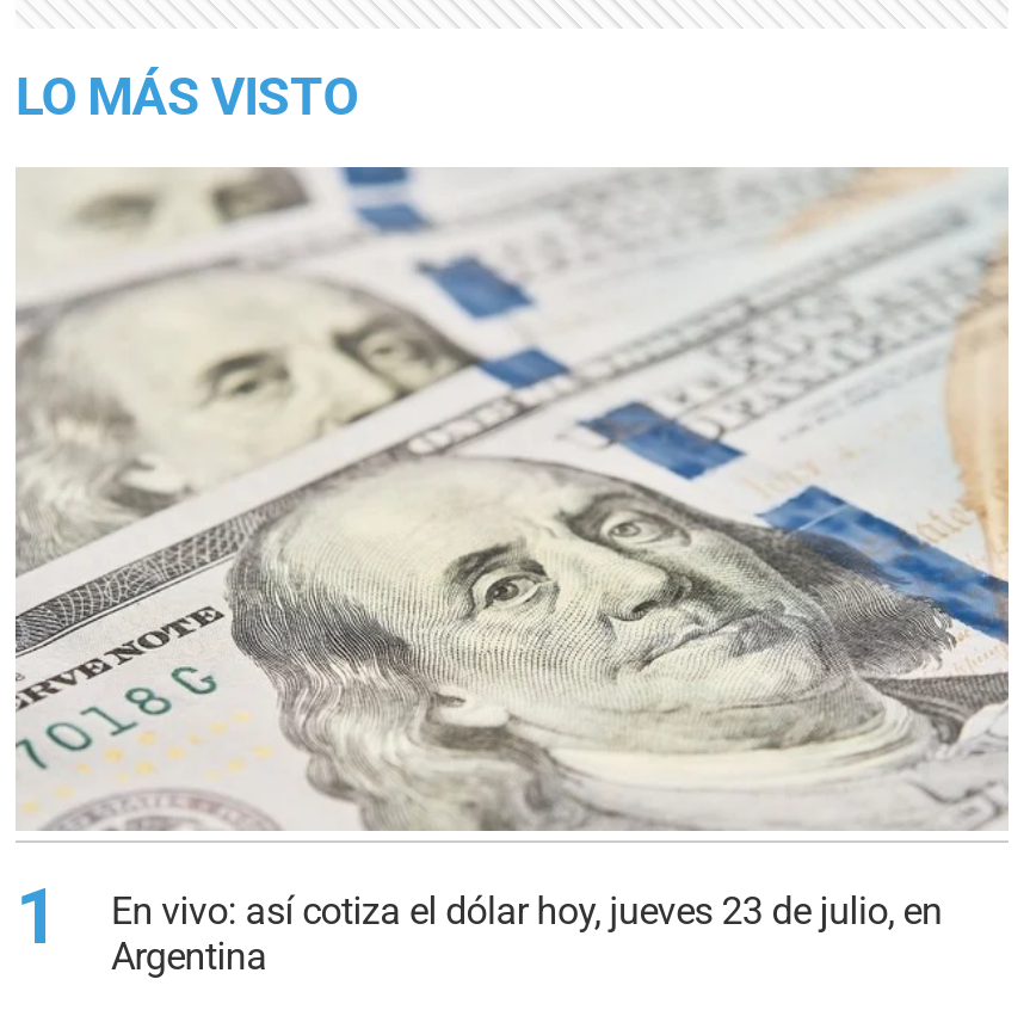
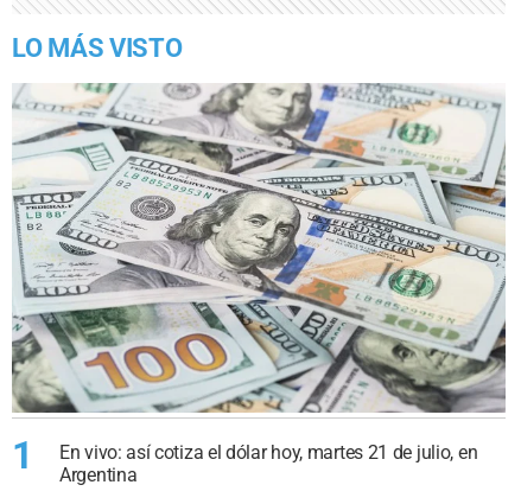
[13,165,1011,933] [image] | En vivo: así cotiza el dólar hoy, jueves 23 de julio, en -> [11,82,507,464] [image] | En vivo: así cotiza el dólar hoy, martes 21 de julio, en

